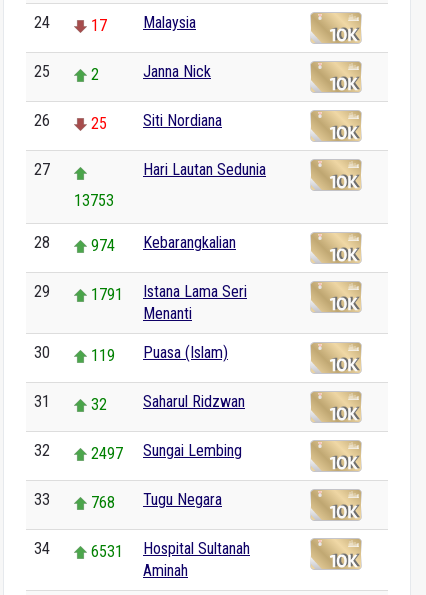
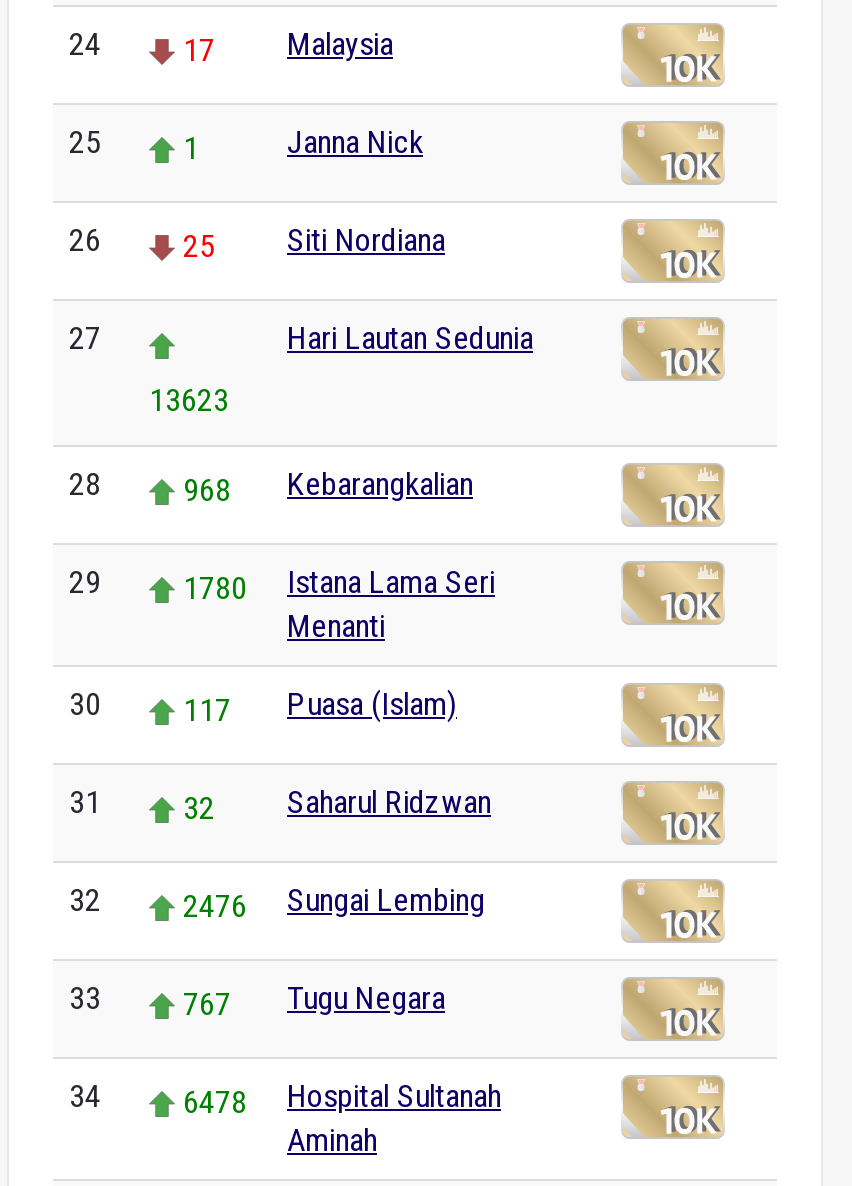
[34,62,99,84] 25 2 -> [69,123,199,167] 25 1
[74,191,114,210] 13753 -> [149,381,229,419] 13623
[34,233,236,255] 28 974 Kebarangkalian -> [69,465,473,509] 28 968 Kebarangkalian
[34,282,247,304] 29 1791 Istana Lama Seri -> [69,563,495,607] 29 1780 Istana Lama Seri
[34,343,228,365] 30 119 Puasa (Islam) -> [69,685,457,729] 30 117 Puasa (Islam)
[34,441,242,463] 32 2497 Sungai Lembing -> [69,881,485,925] 32 2476 Sungai Lembing
[34,490,222,512] 33 768 Tugu Negara -> [69,979,445,1023] 33 767 Tugu Negara
[34,539,250,561] 34 6531 Hospital Sultanah -> [69,1077,501,1121] 34 6478 Hospital Sultanah

